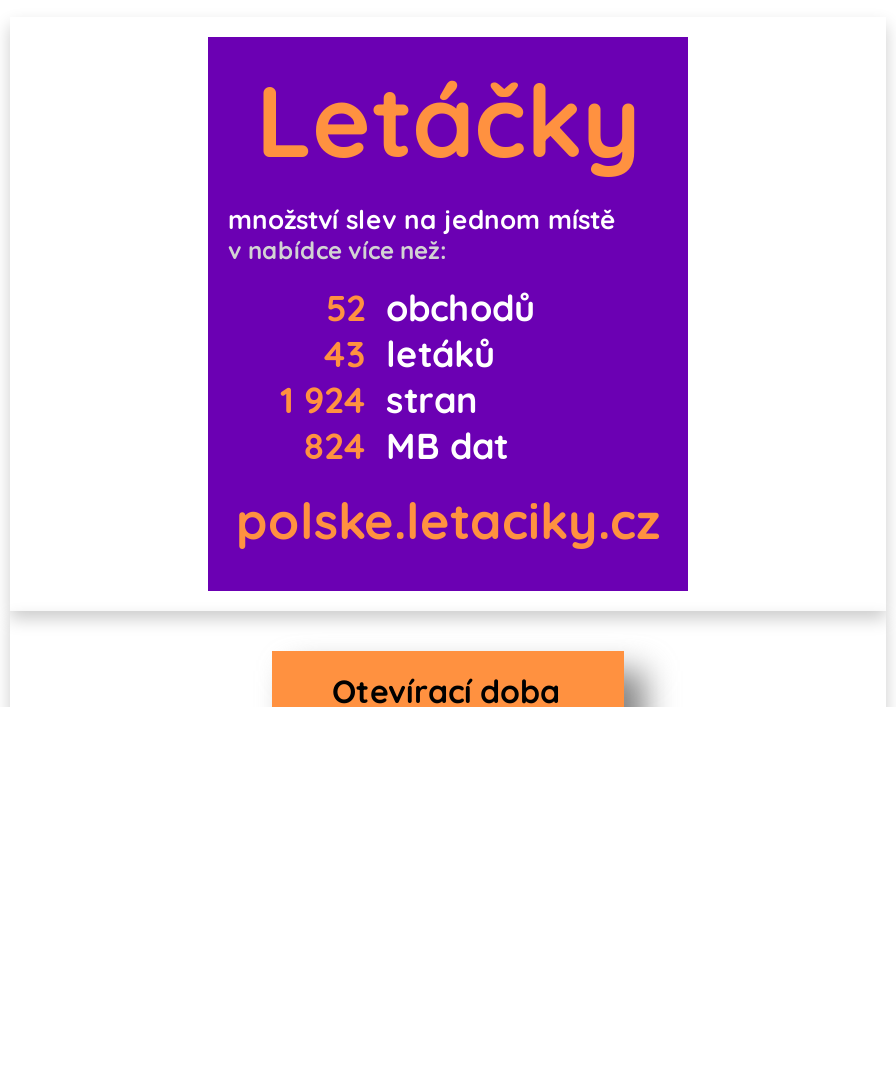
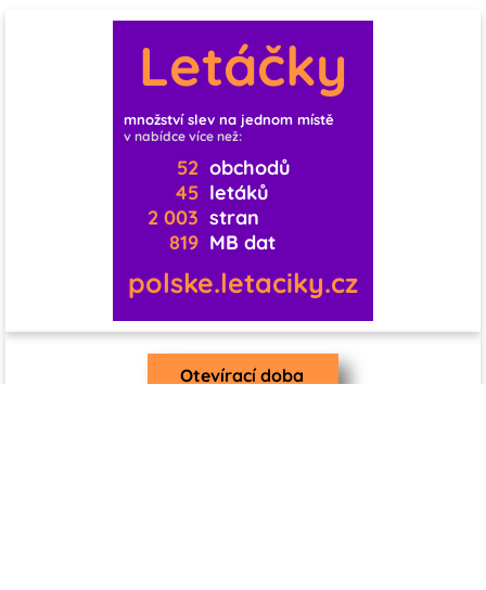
[324,331,496,377] 43 letáků -> [176,180,269,205] 45 letáků
[280,377,478,423] 1 924 stran -> [148,205,259,230] 2 003 stran
[304,423,508,469] 824 MB dat -> [169,230,276,255] 819 MB dat

